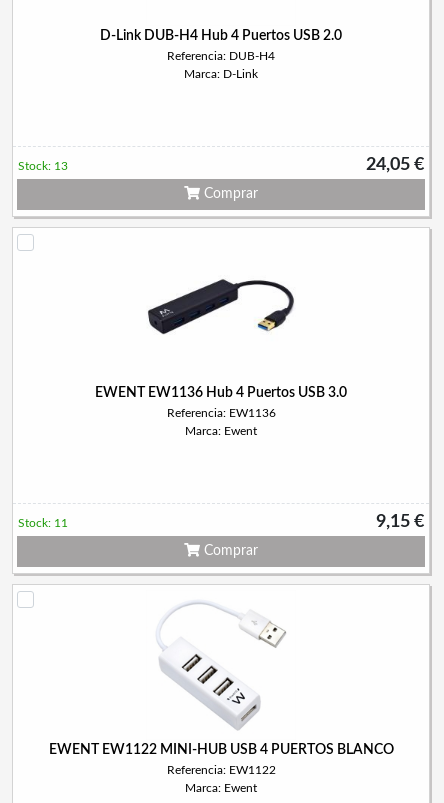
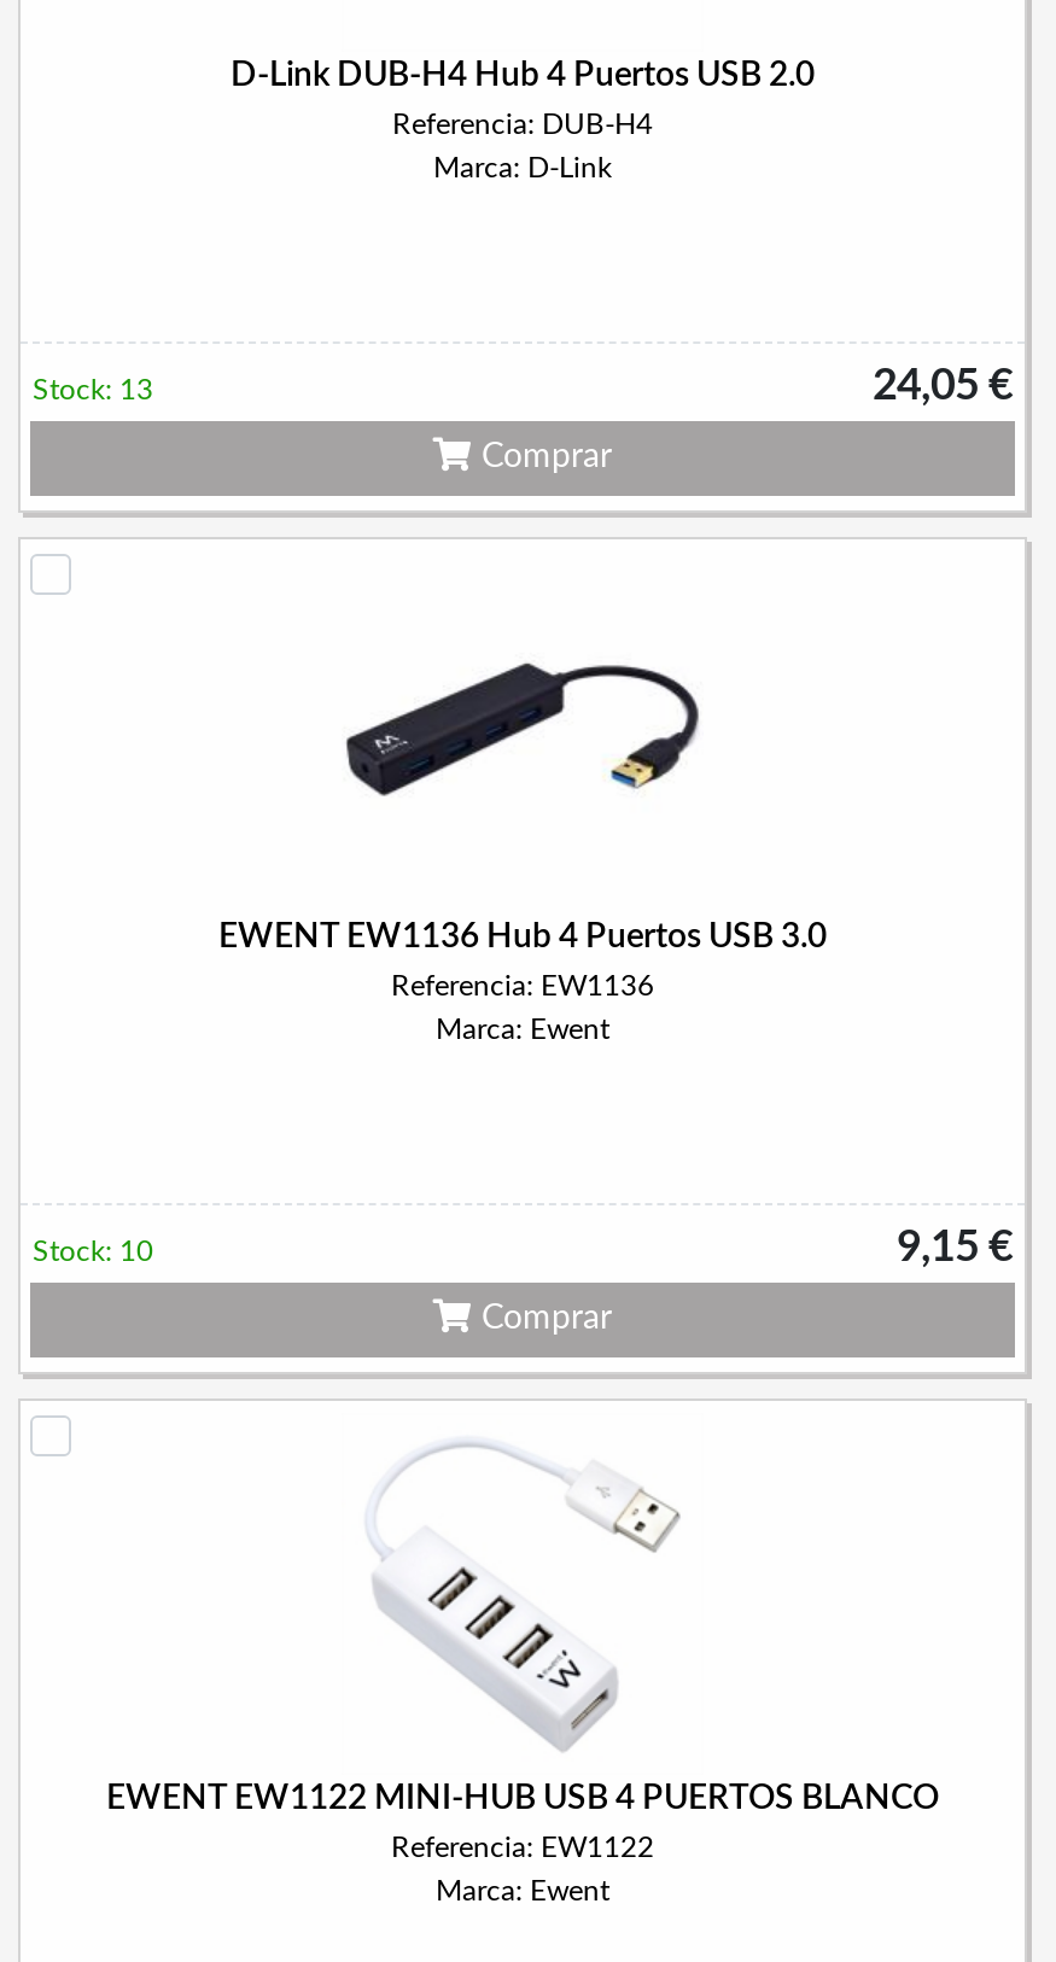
[18,517,68,529] Stock: 11 -> [33,1237,153,1266] Stock: 10

